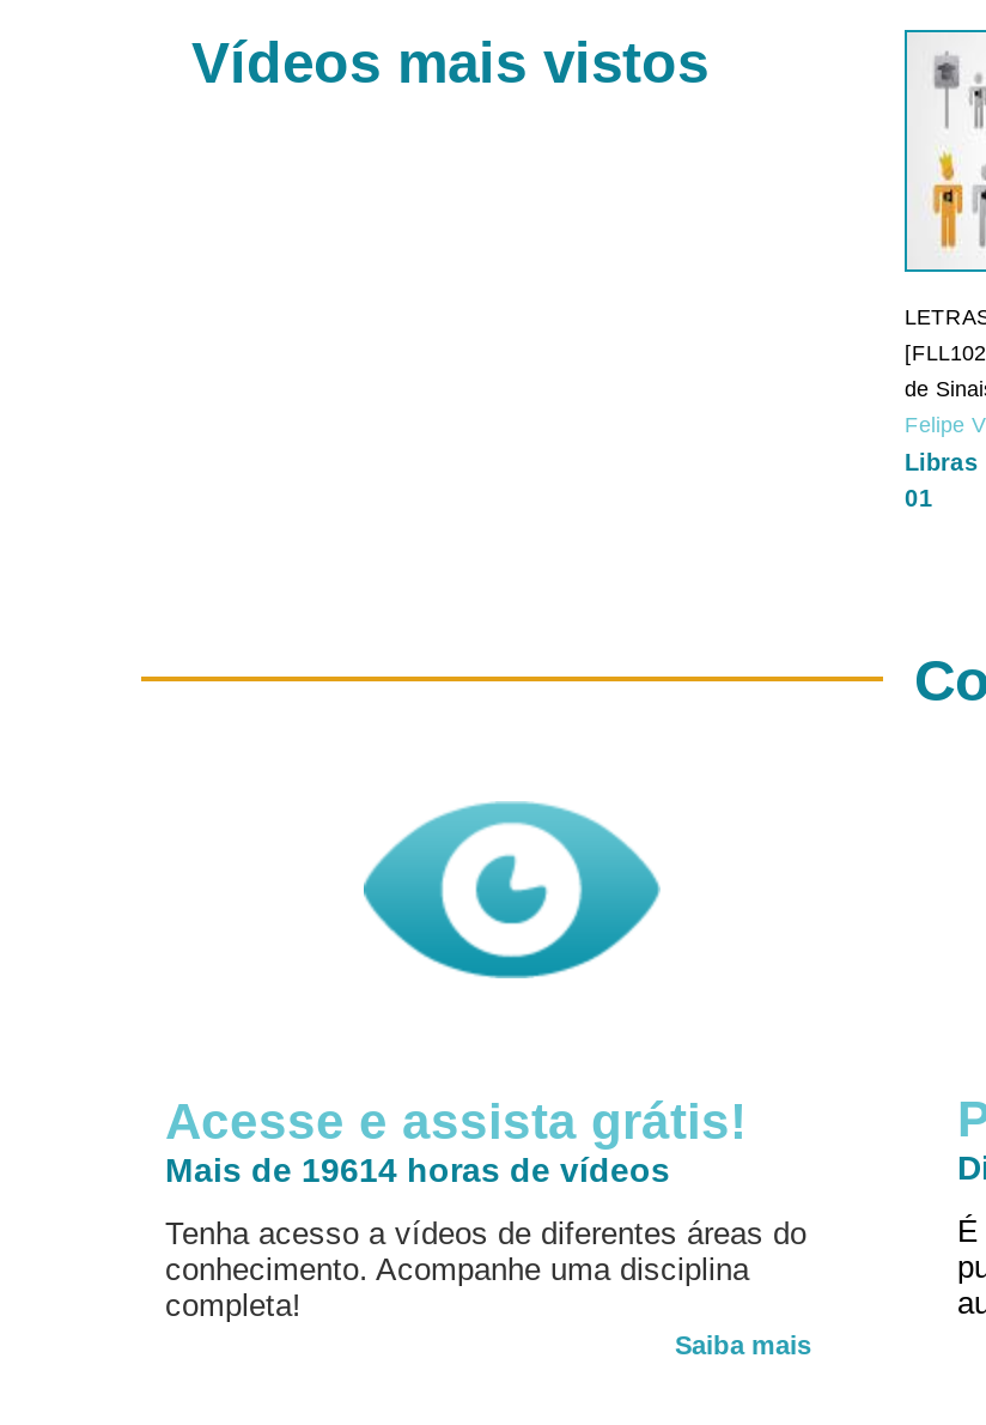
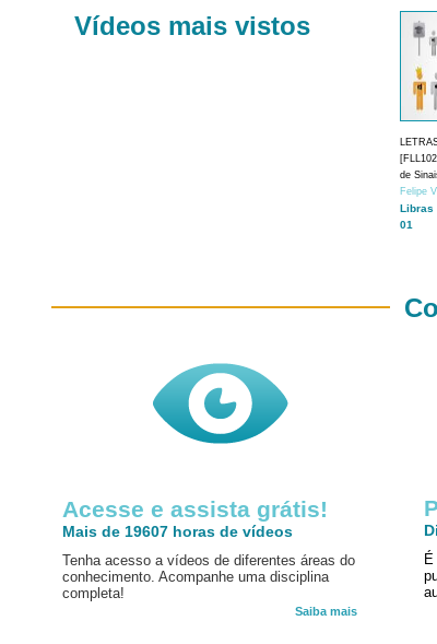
[165,1151,670,1189] Mais de 19614 horas de vídeos -> [62,523,293,540] Mais de 19607 horas de vídeos

